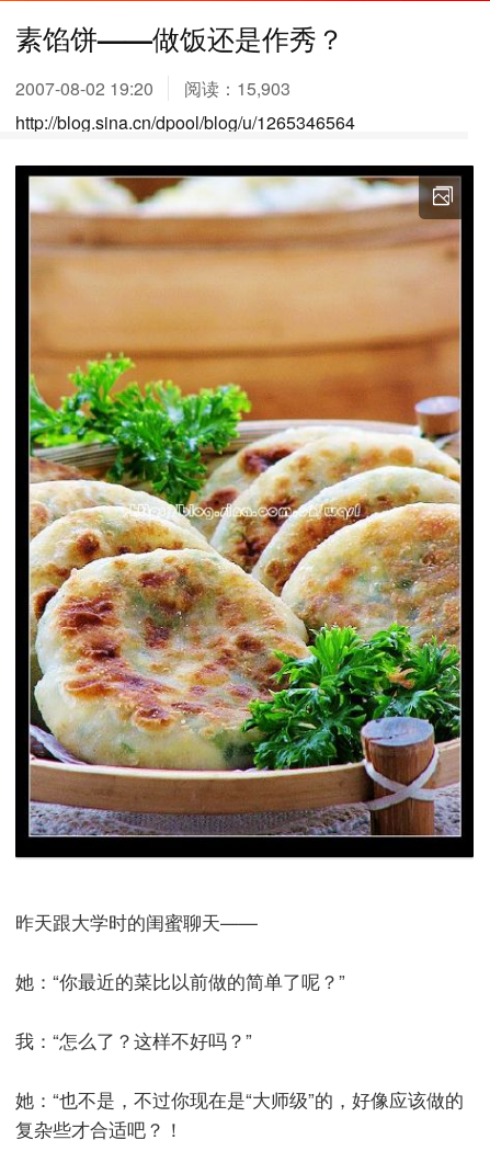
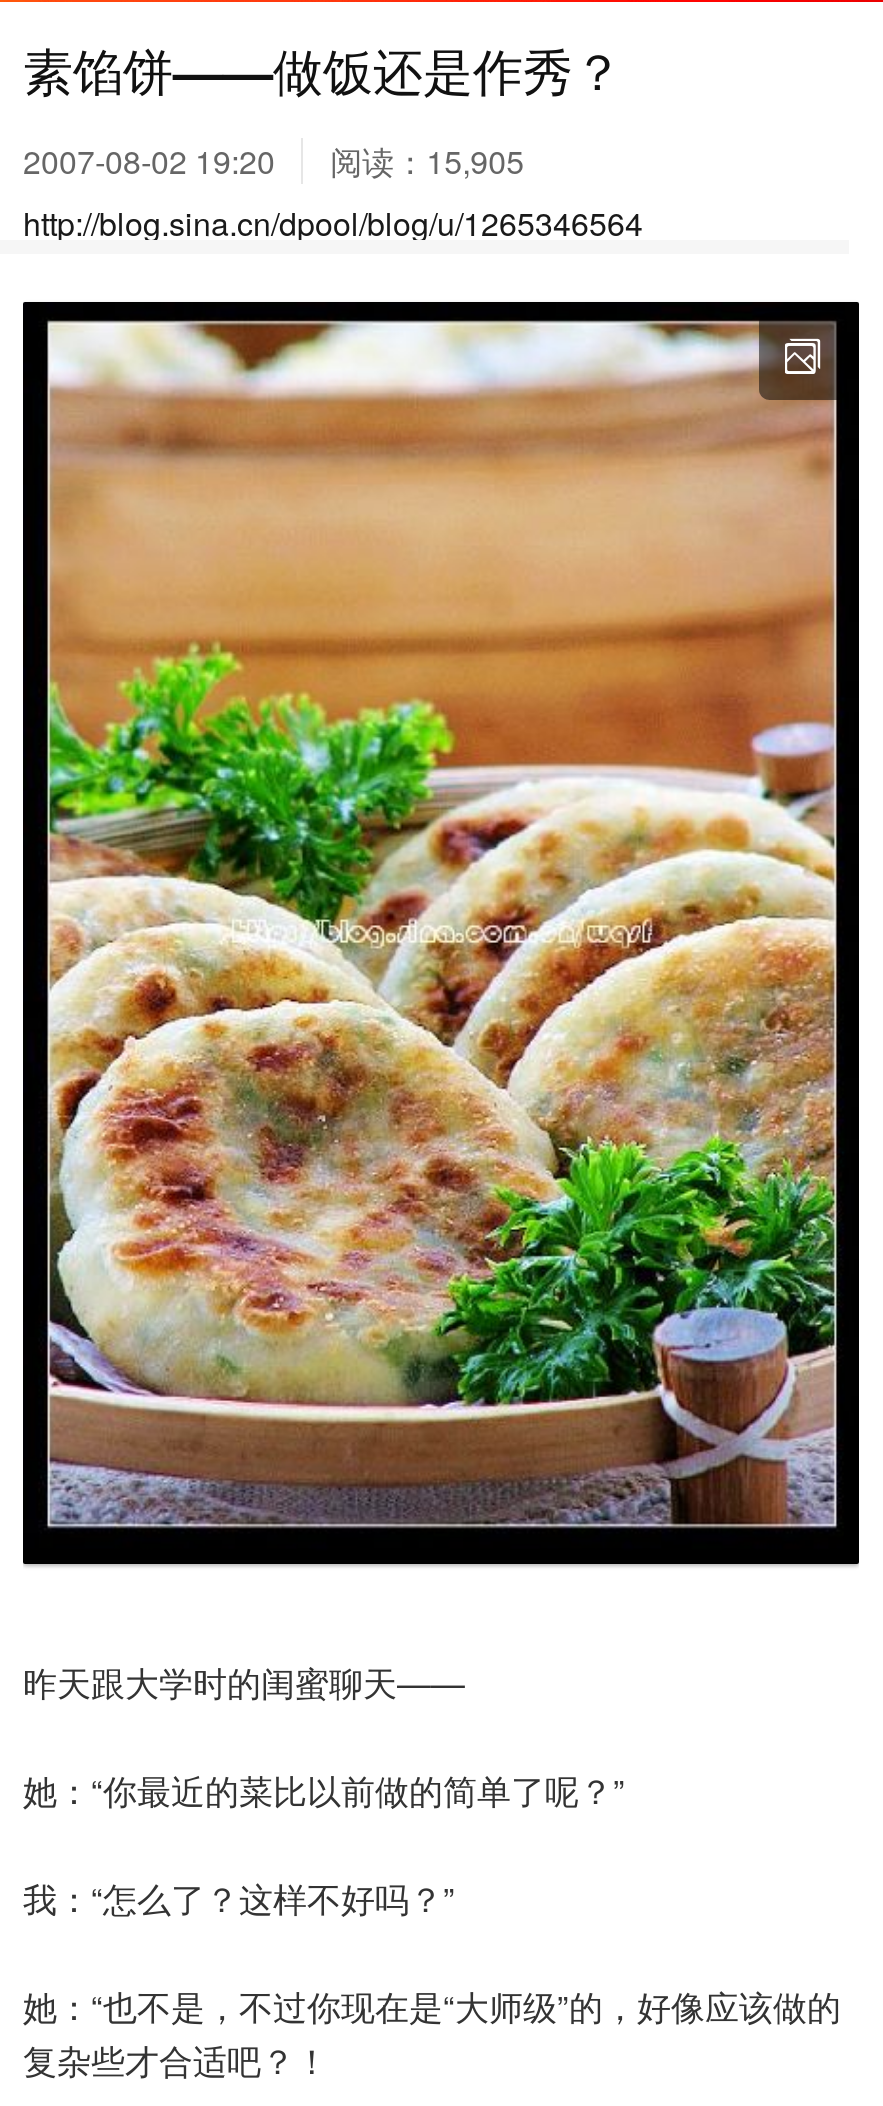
[15,76,290,101] 2007-08-02 19:20 阅读：15,903 -> [23,138,524,184] 2007-08-02 19:20 阅读：15,905

